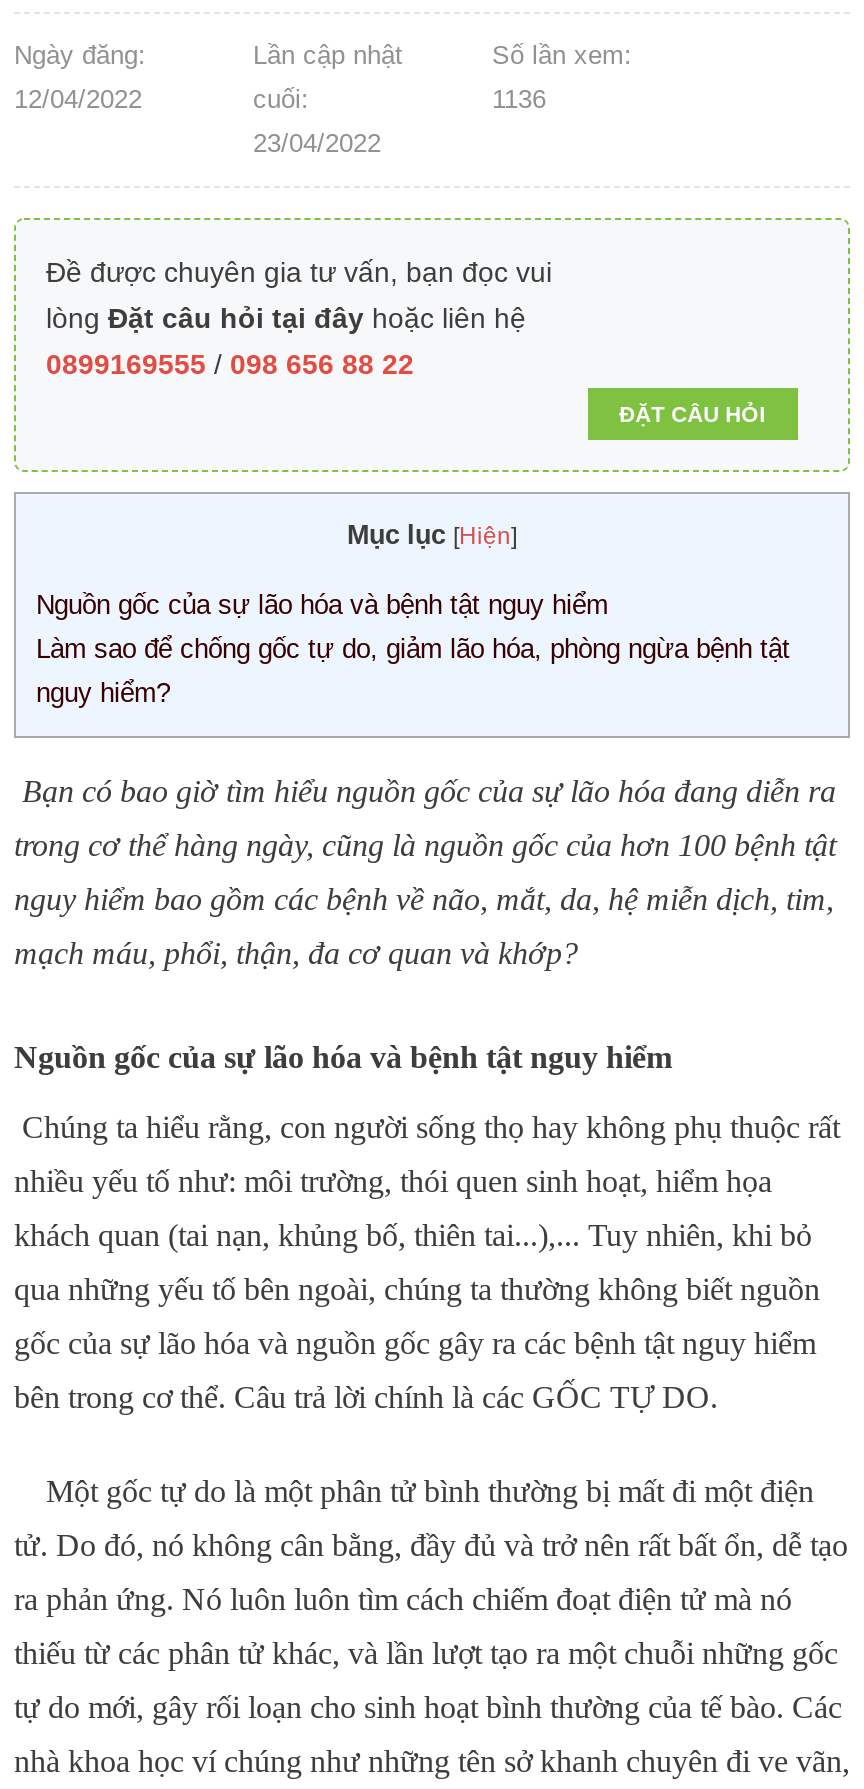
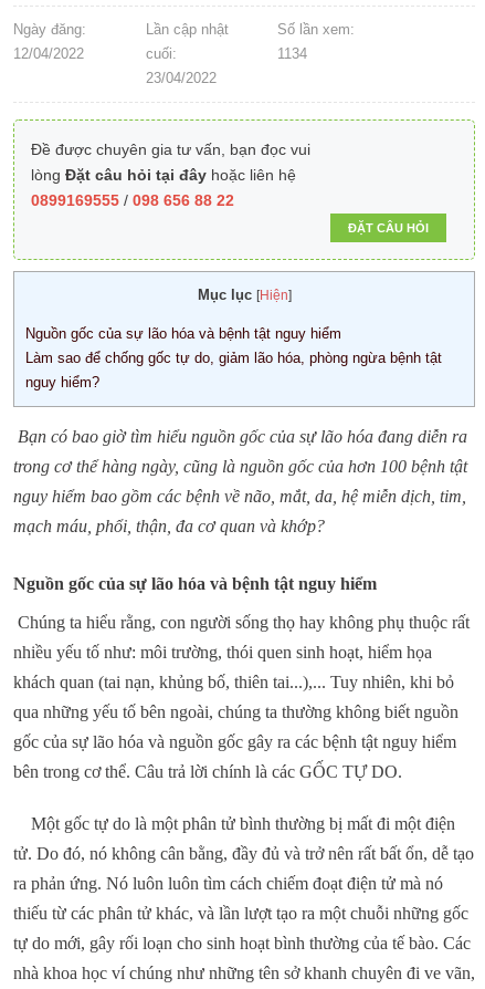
[492,84,546,114] 1136 -> [277,45,307,62] 1134

